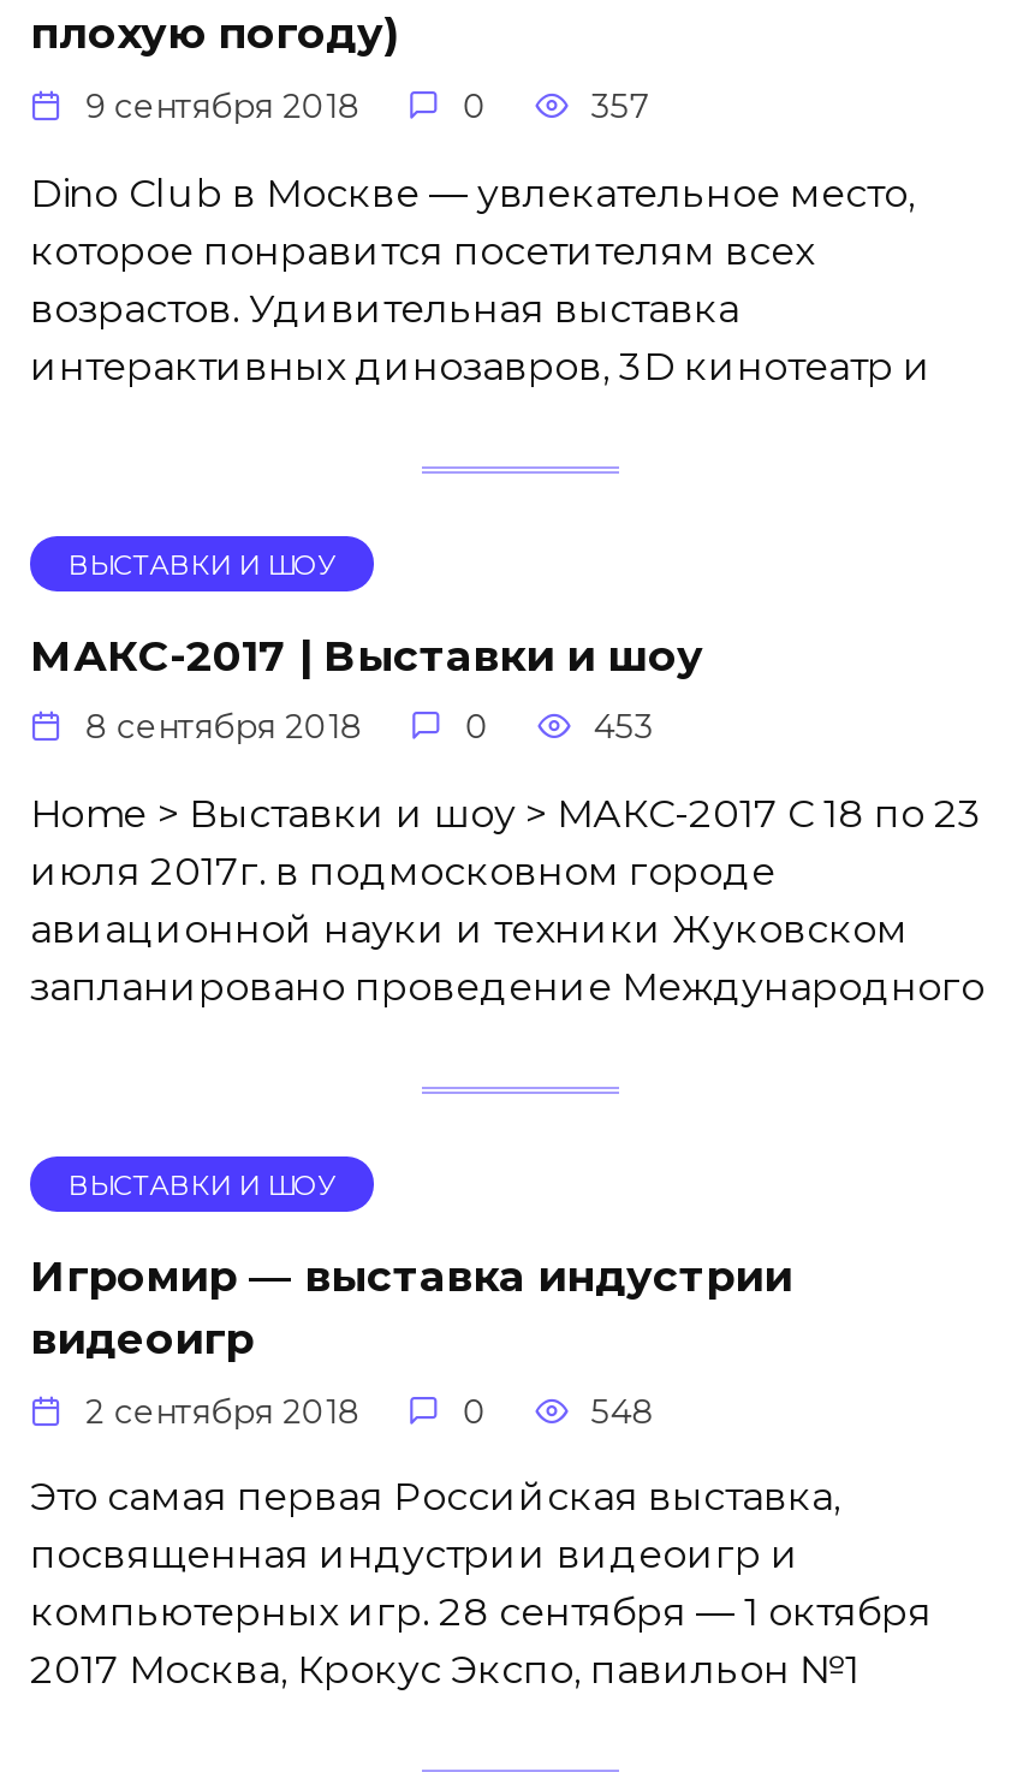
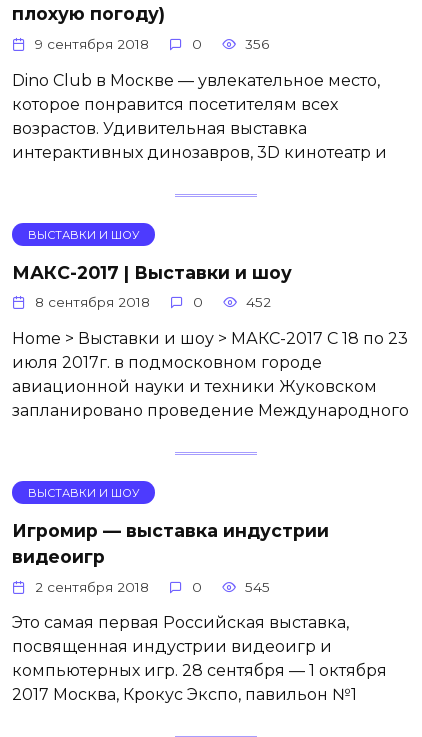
[591,87,649,126] 357 -> [245,36,269,52] 356
[593,708,653,746] 453 -> [246,294,271,310] 452
[591,1391,653,1429] 548 -> [245,578,270,594] 545

